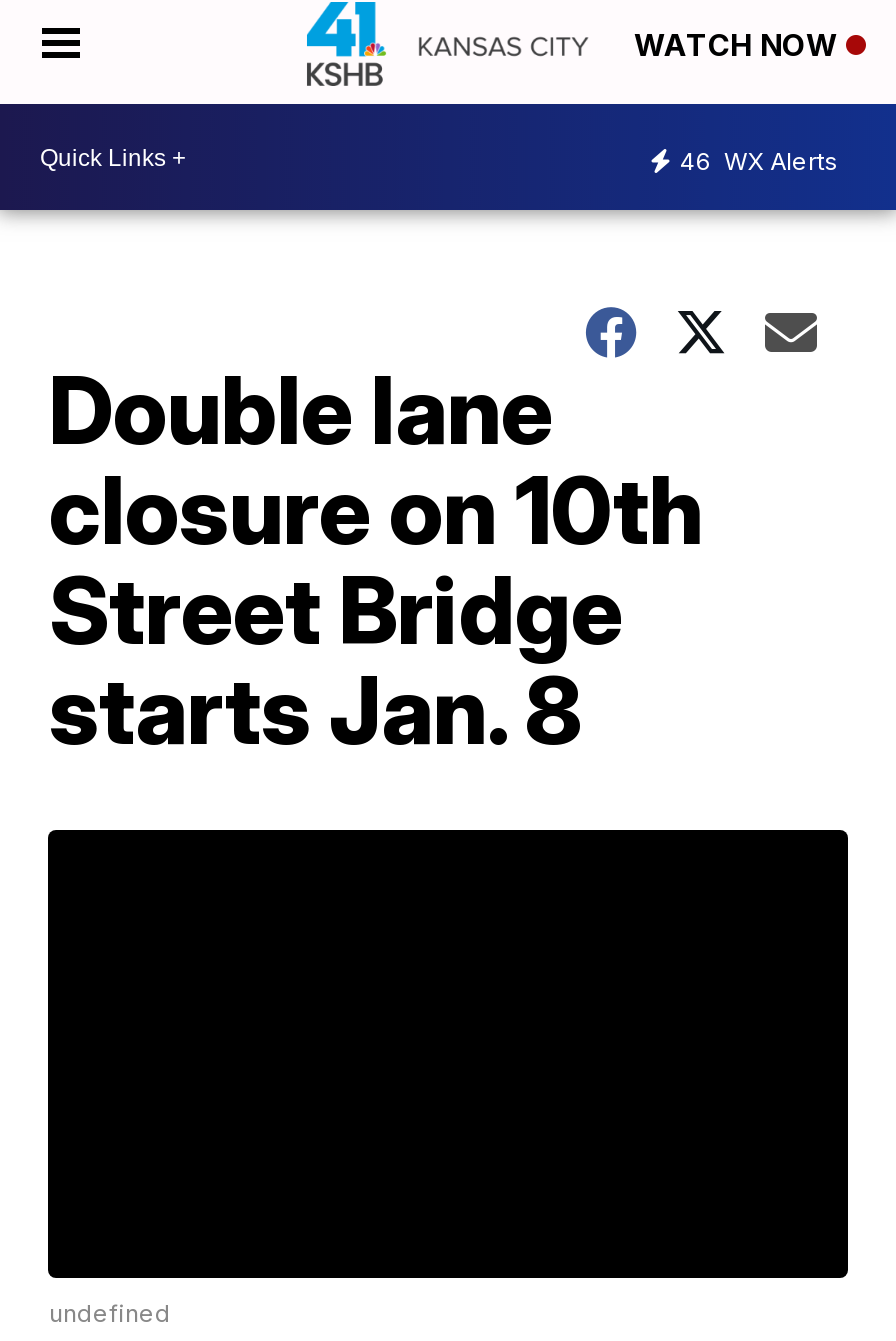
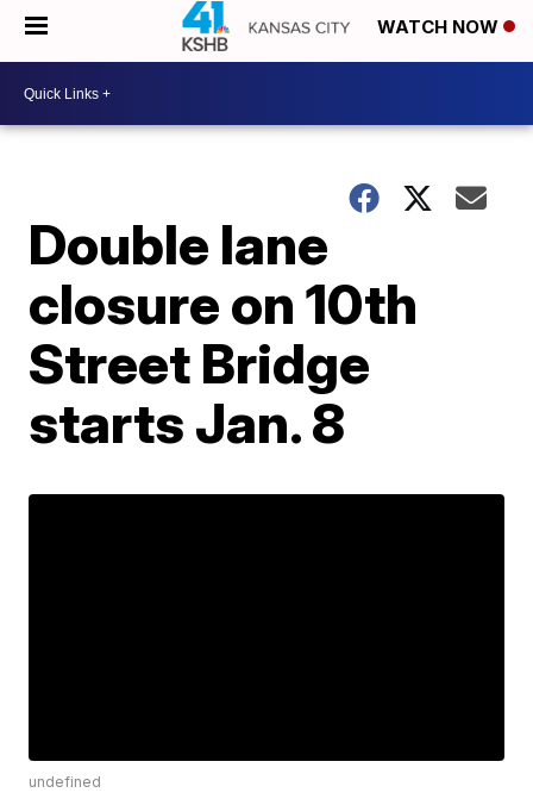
[680,145,838,175] 46 WX Alerts -> none

